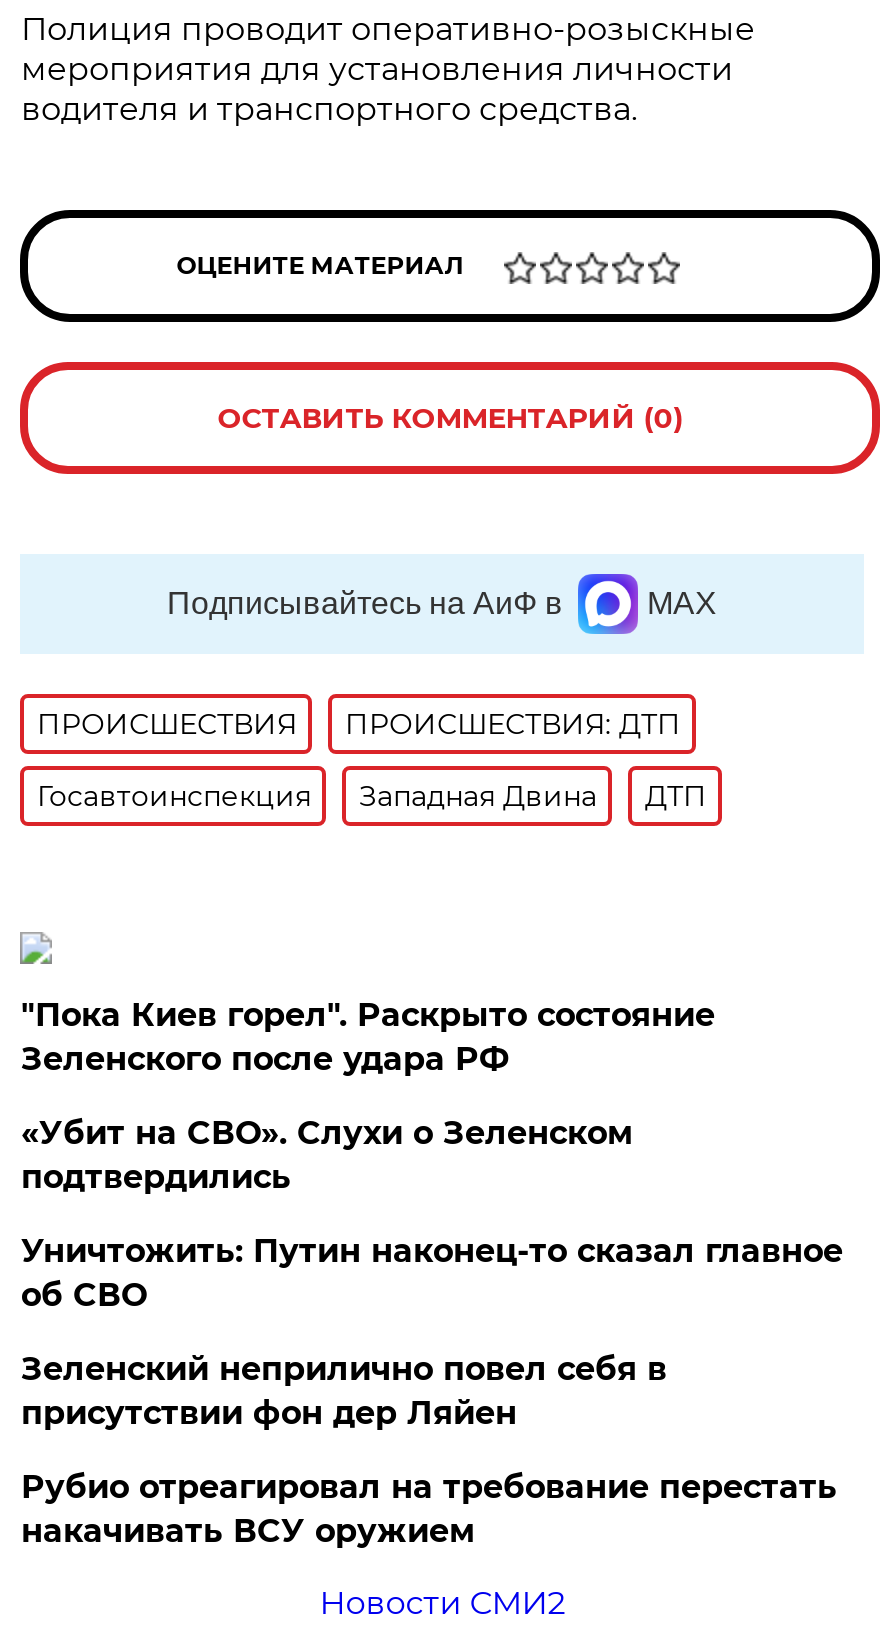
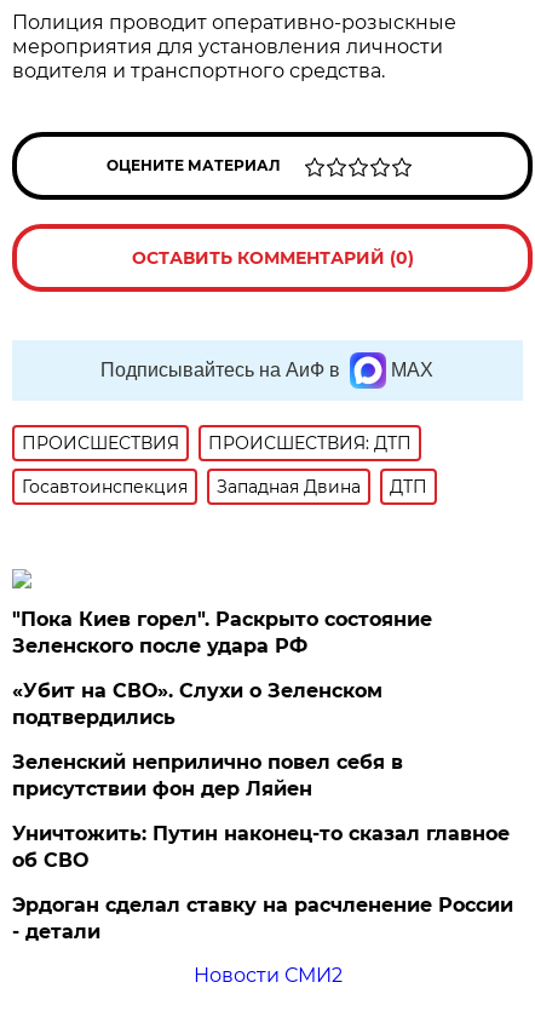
moved [21,1232,843,1314] -> [13,822,510,872]: Уничтожить: Путин наконец-то сказал главное | об СВО
moved [21,1350,667,1432] -> [13,751,404,800]: Зеленский неприлично повел cебя в | присутствии фон дер Ляйен
[21,1468,837,1550] Рубио отреагировал на требование перестать | накачивать ВСУ оружием -> [13,894,514,943] Эрдоган сделал ставку на расчленение России | - детали

